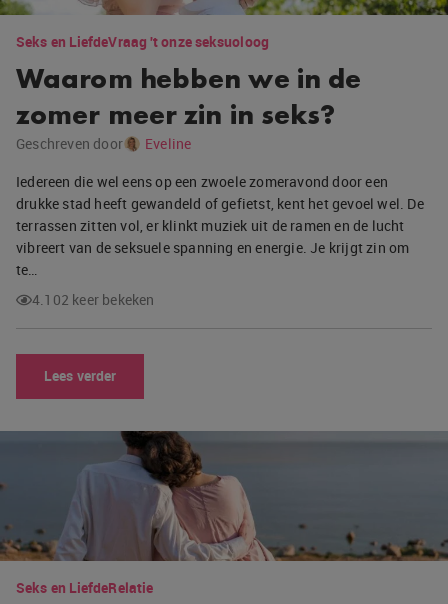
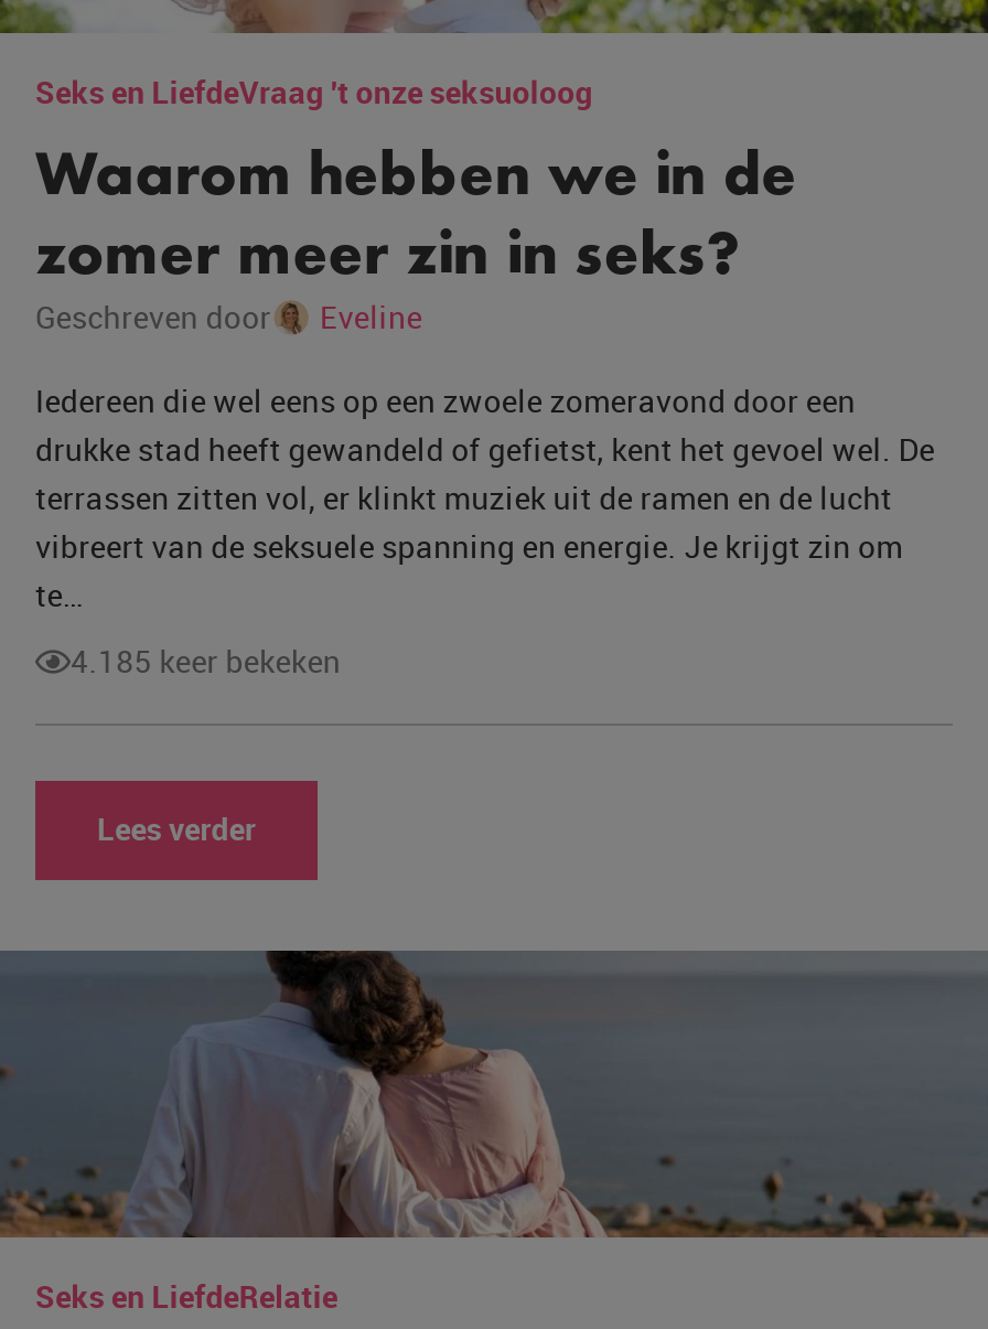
[32,290,155,309] 4.102 keer bekeken -> [71,640,341,682] 4.185 keer bekeken

